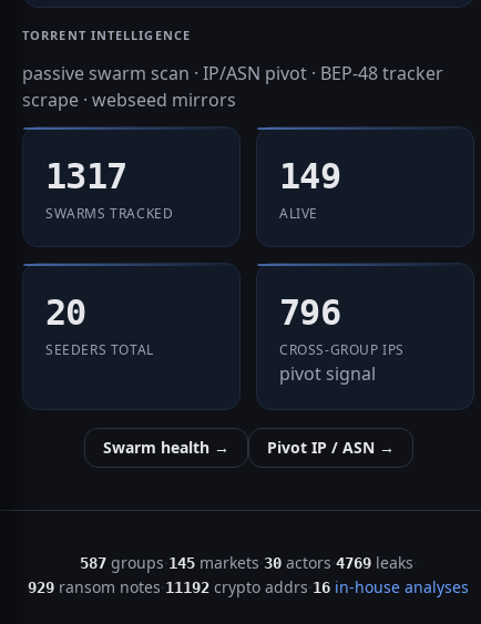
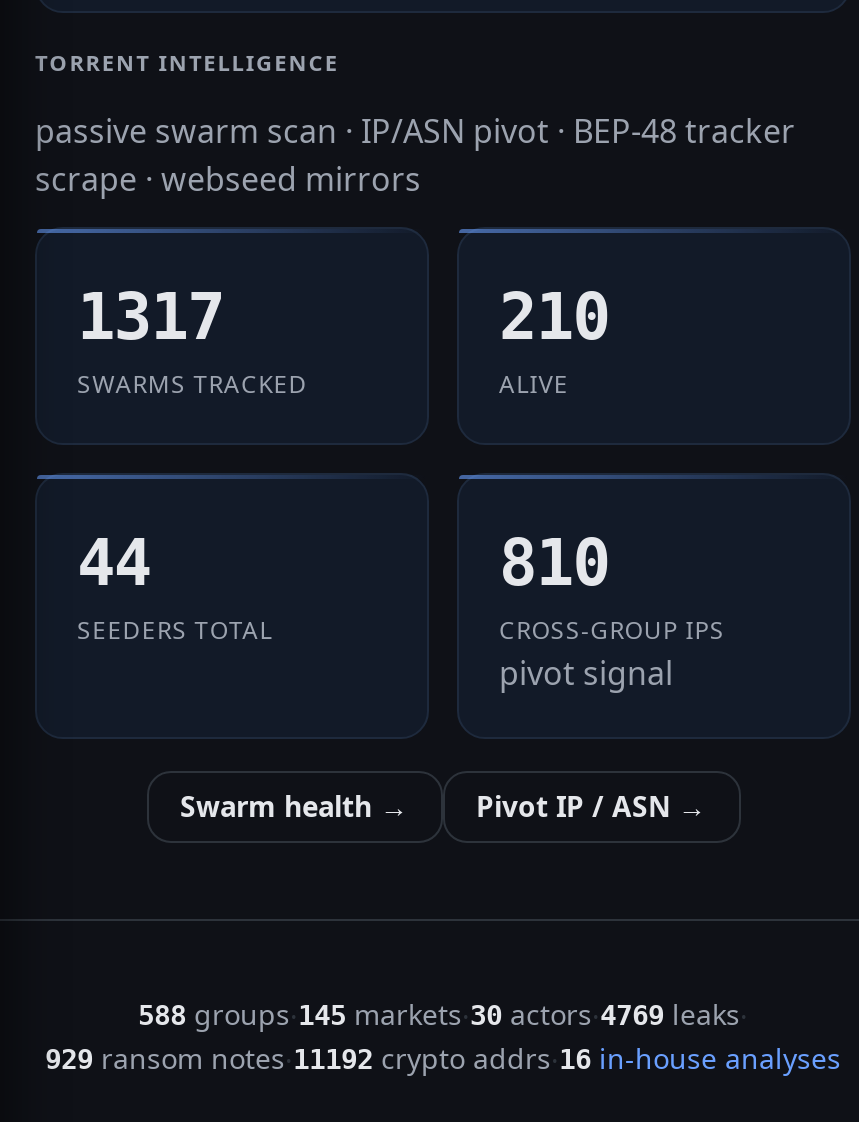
[279,155,340,197] 149 -> [499,280,609,356] 210
[45,291,86,334] 20 -> [77,526,150,602] 44
[279,291,340,334] 796 -> [499,526,609,602] 810
[79,552,417,574] 587 groups · 145 markets · 30 actors · 4769 leaks · -> [138,996,748,1035] 588 groups · 145 markets · 30 actors · 4769 leaks ·

